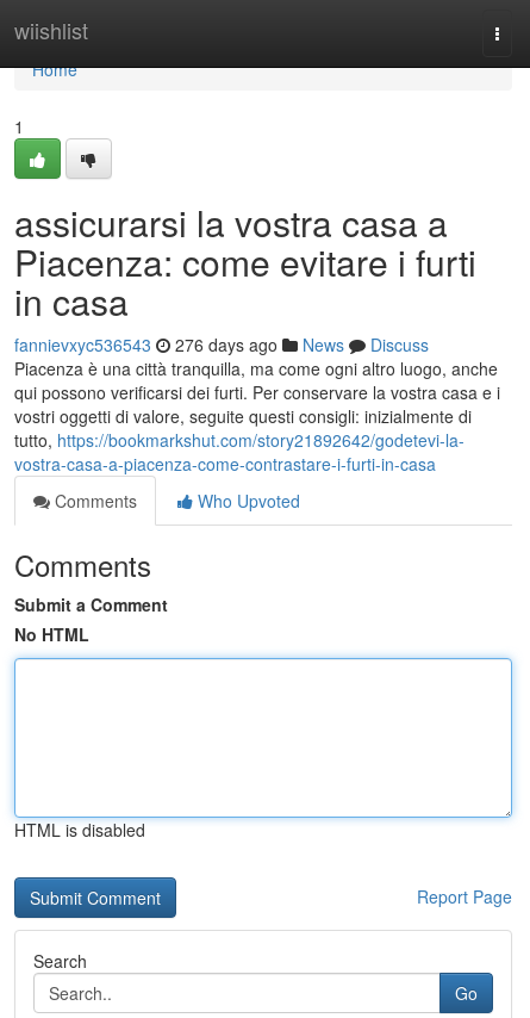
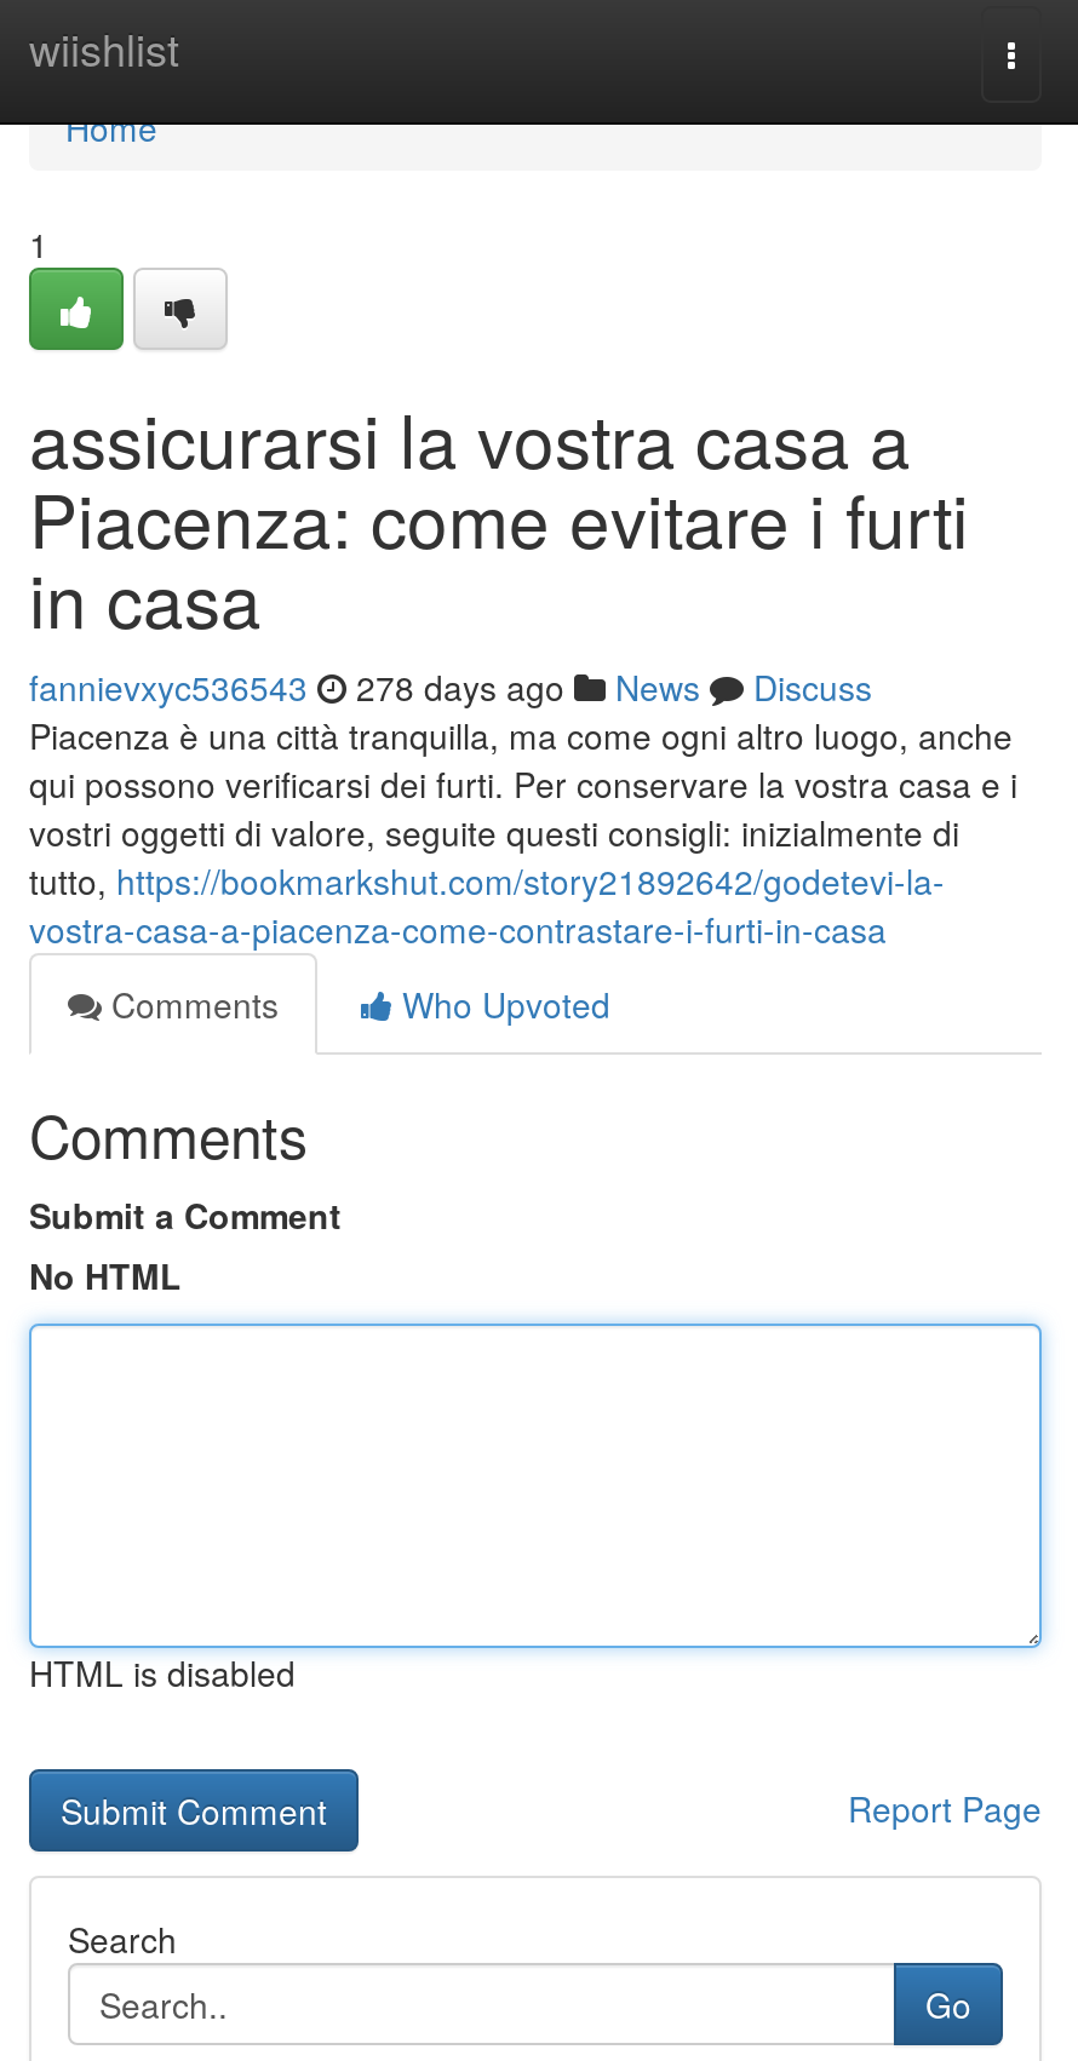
[14,333,429,356] fannievxyc536543 276 days ago News Discuss -> [29,662,872,711] fannievxyc536543 278 days ago News Discuss

